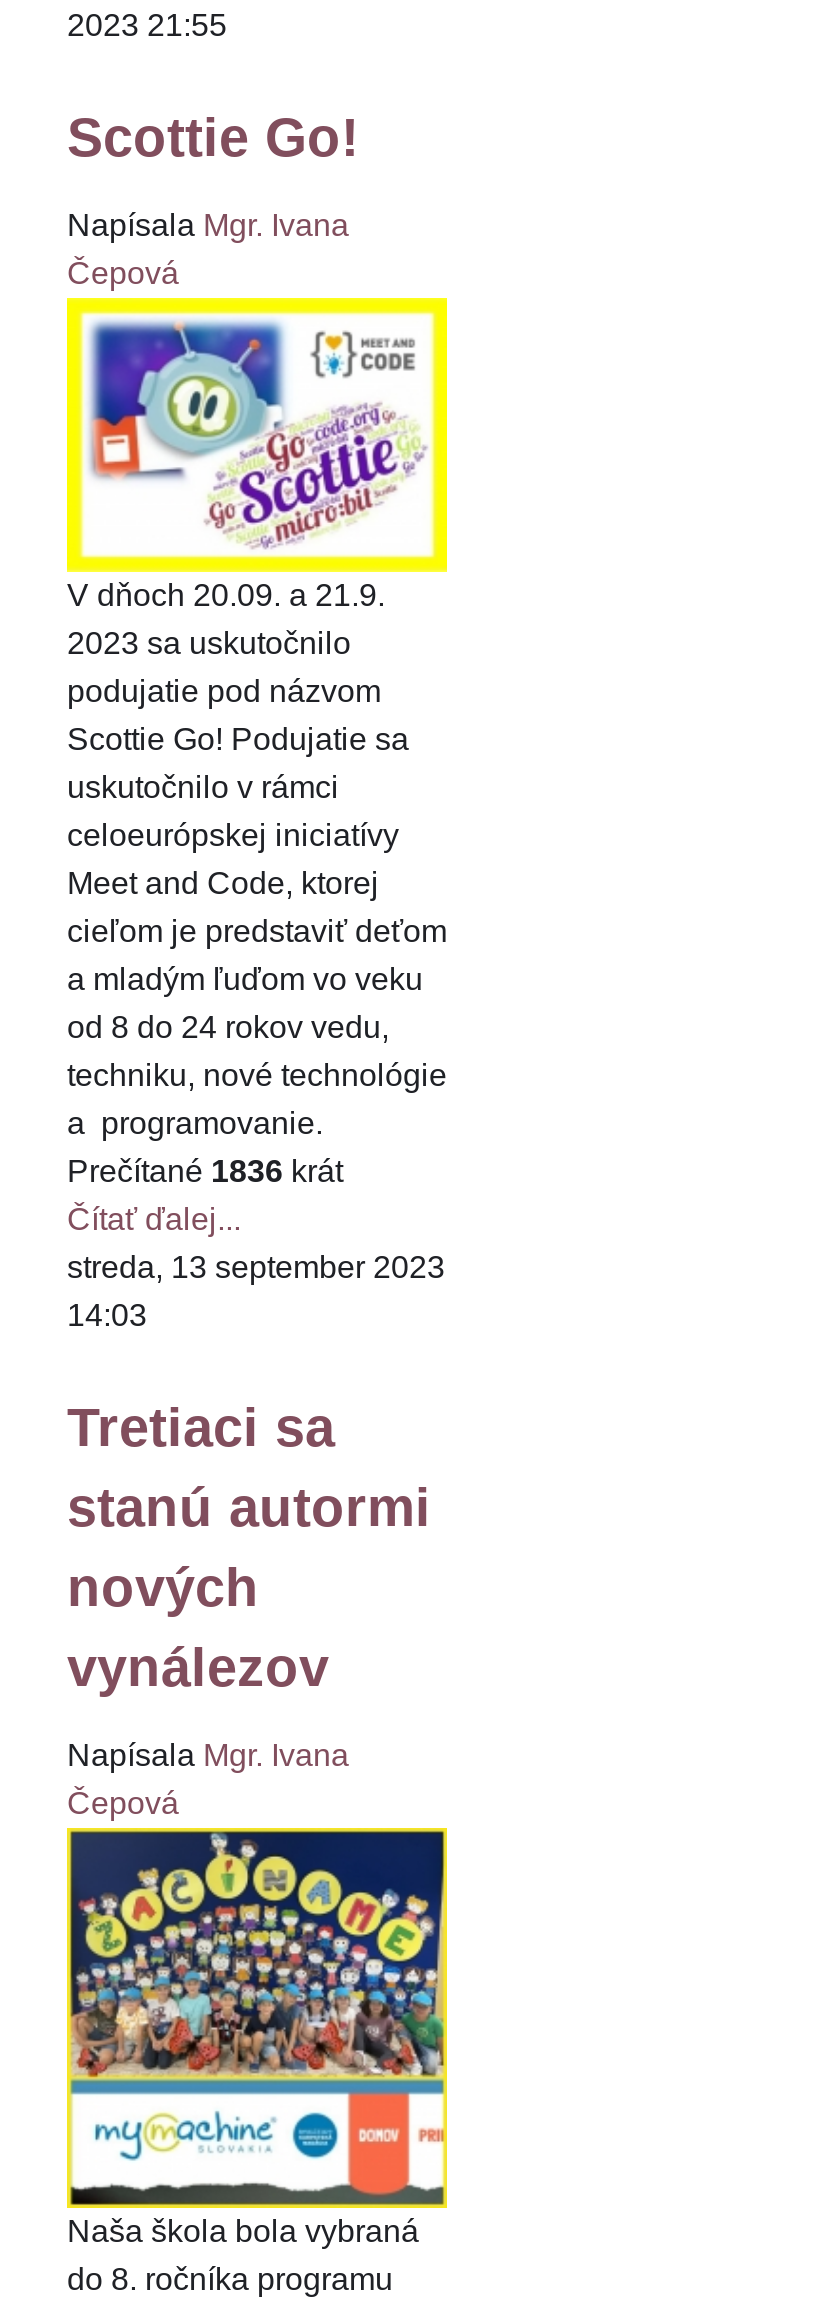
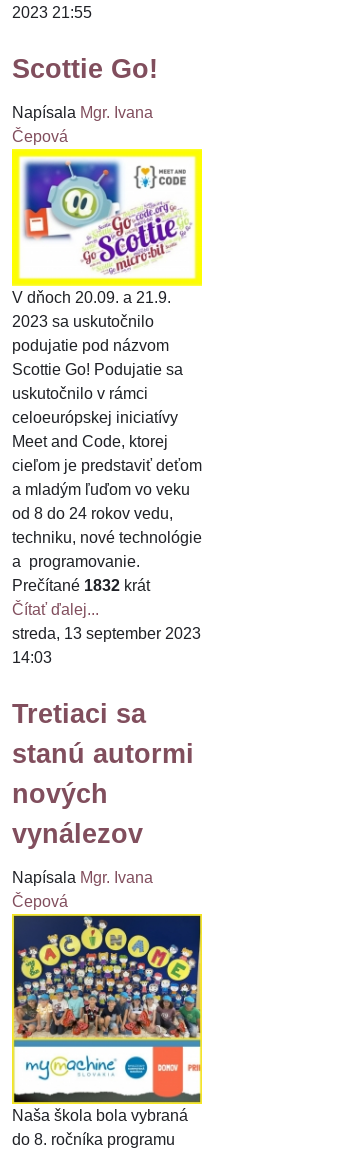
[67,1154,343,1188] Prečítané 1836 krát -> [12,577,150,594] Prečítané 1832 krát

